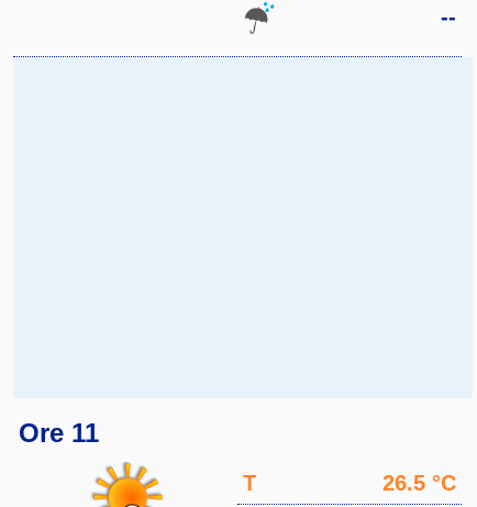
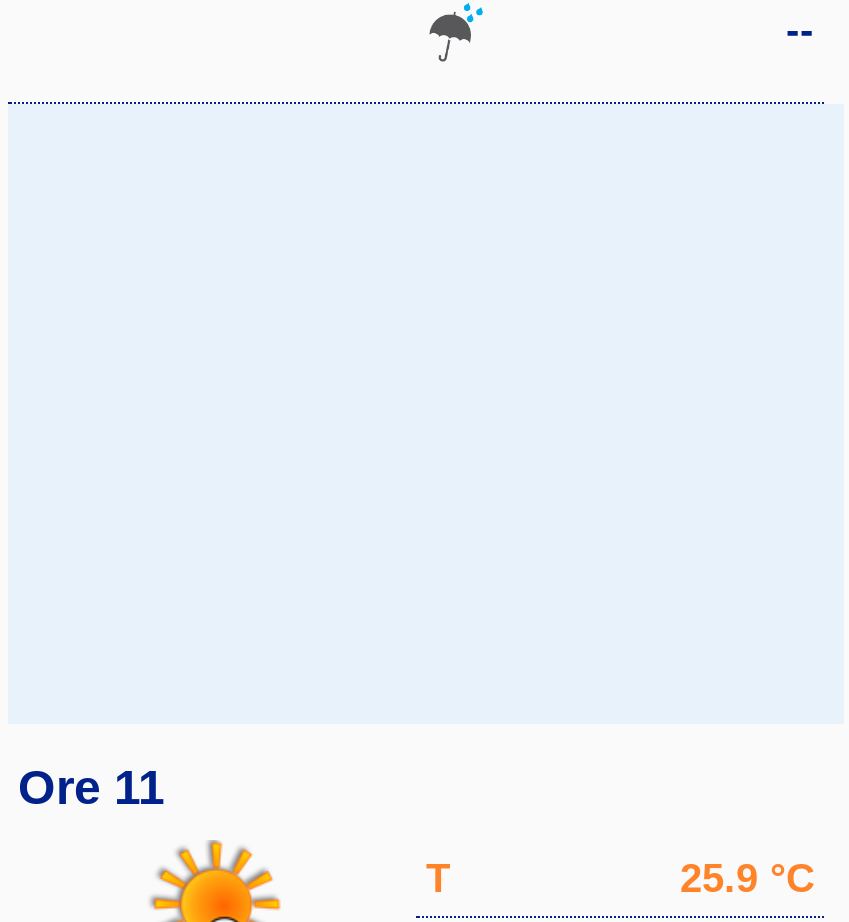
[382,471,456,495] 26.5 °C -> [680,856,814,900] 25.9 °C

